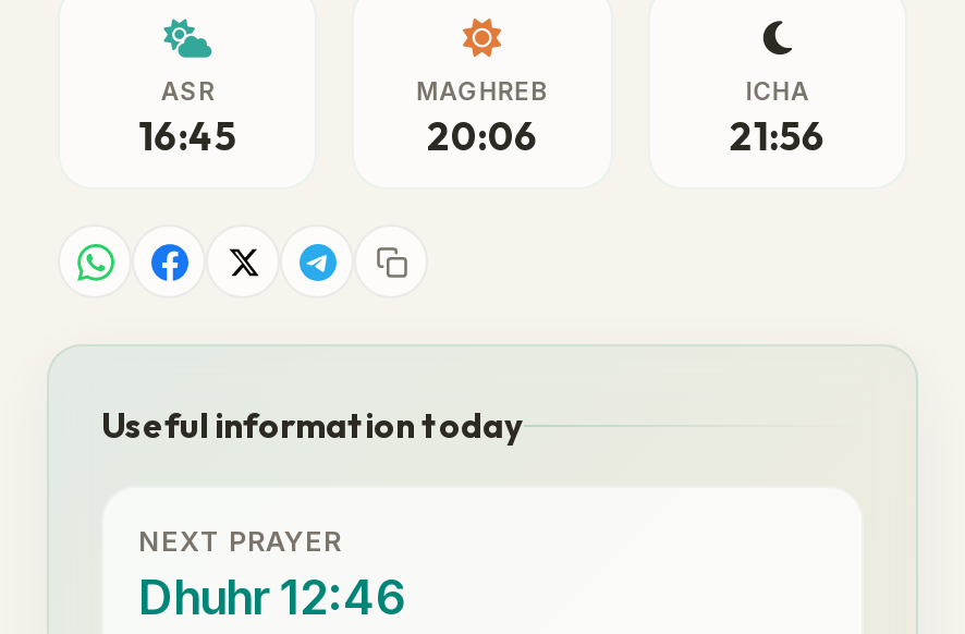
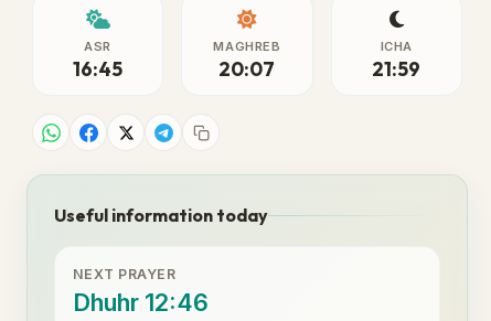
[427,110,538,160] 20:06 -> [219,56,275,81] 20:07
[729,110,825,160] 21:56 -> [372,56,421,81] 21:59

